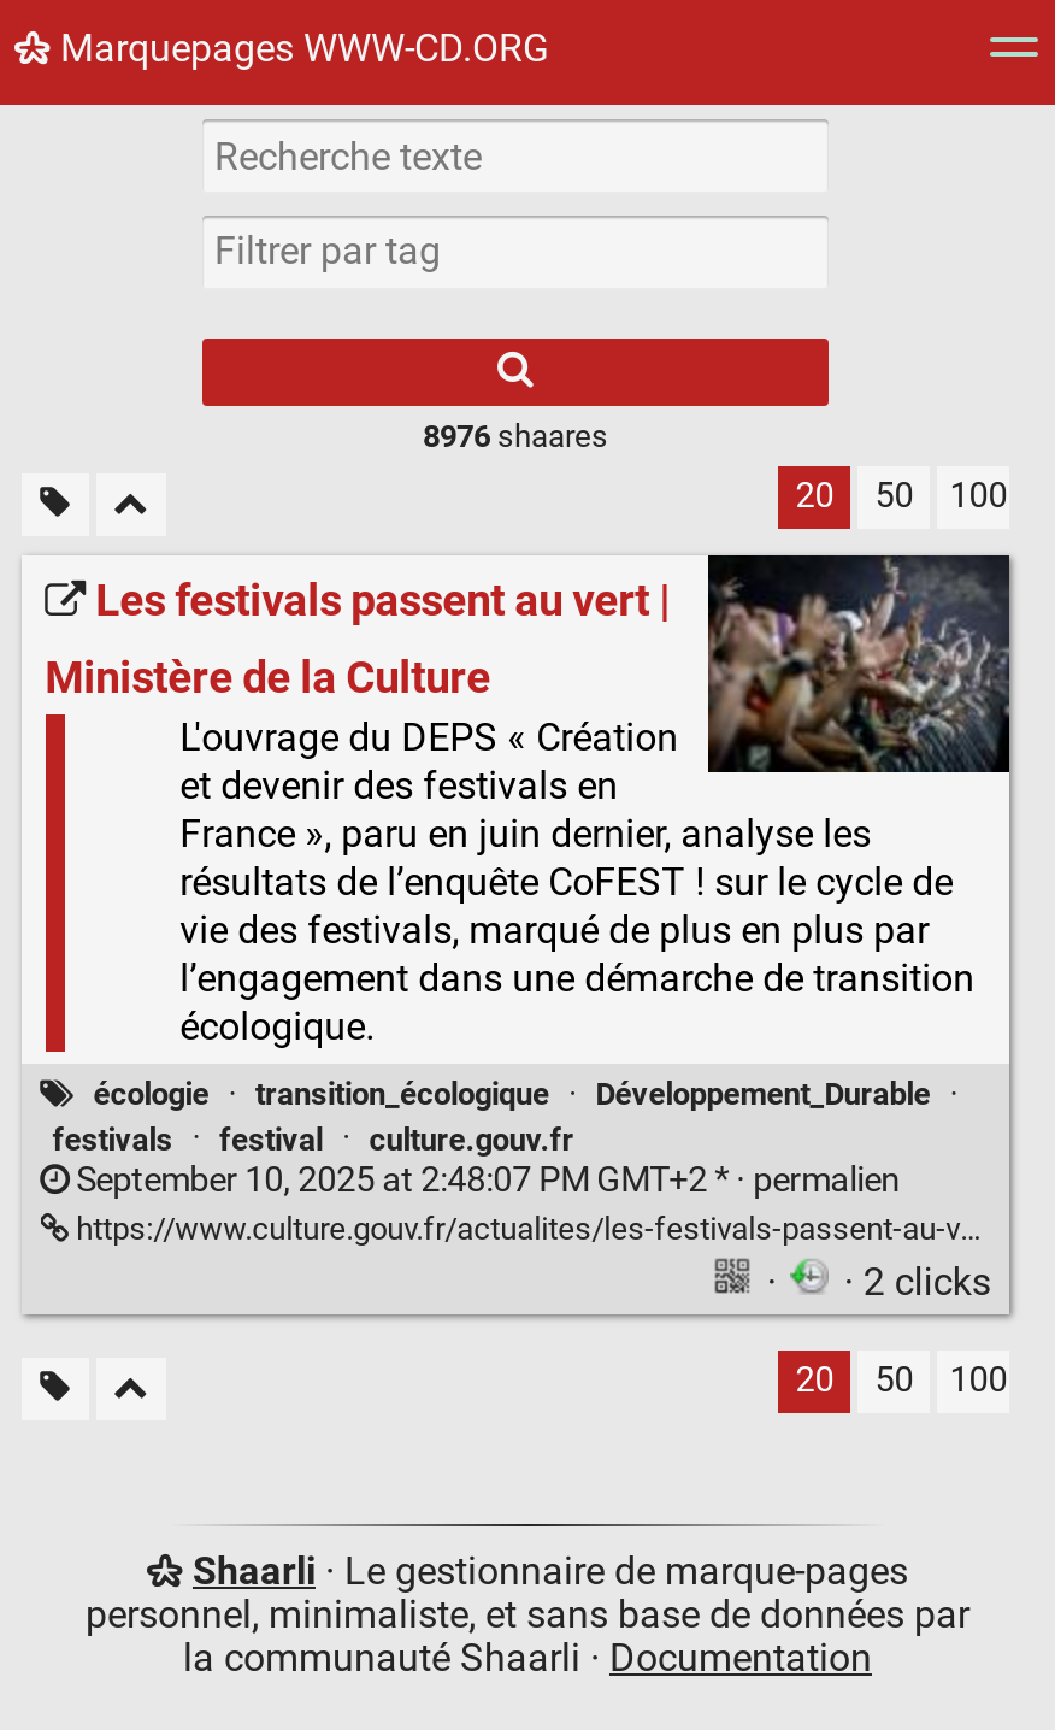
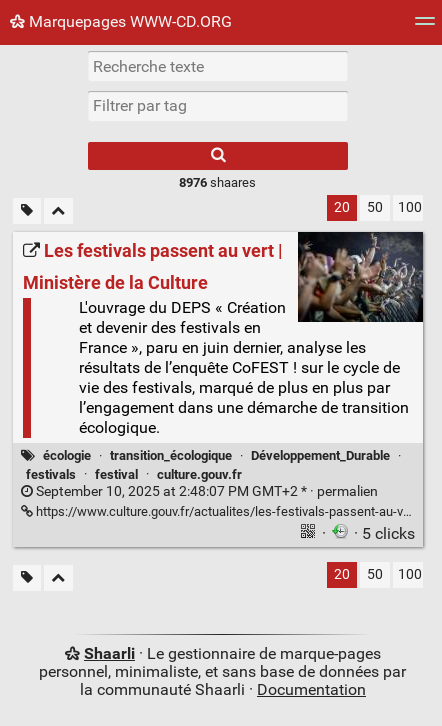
[844,1258,991,1304] · 2 clicks -> [354,524,415,543] · 5 clicks

